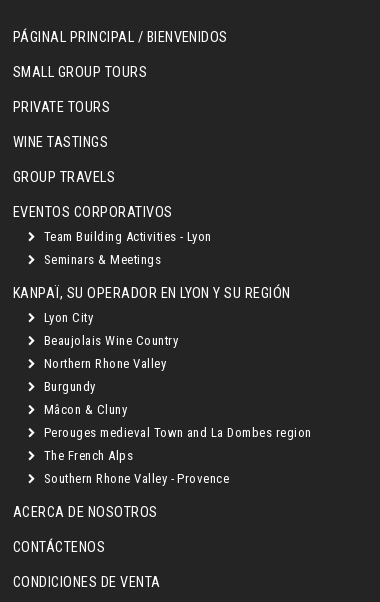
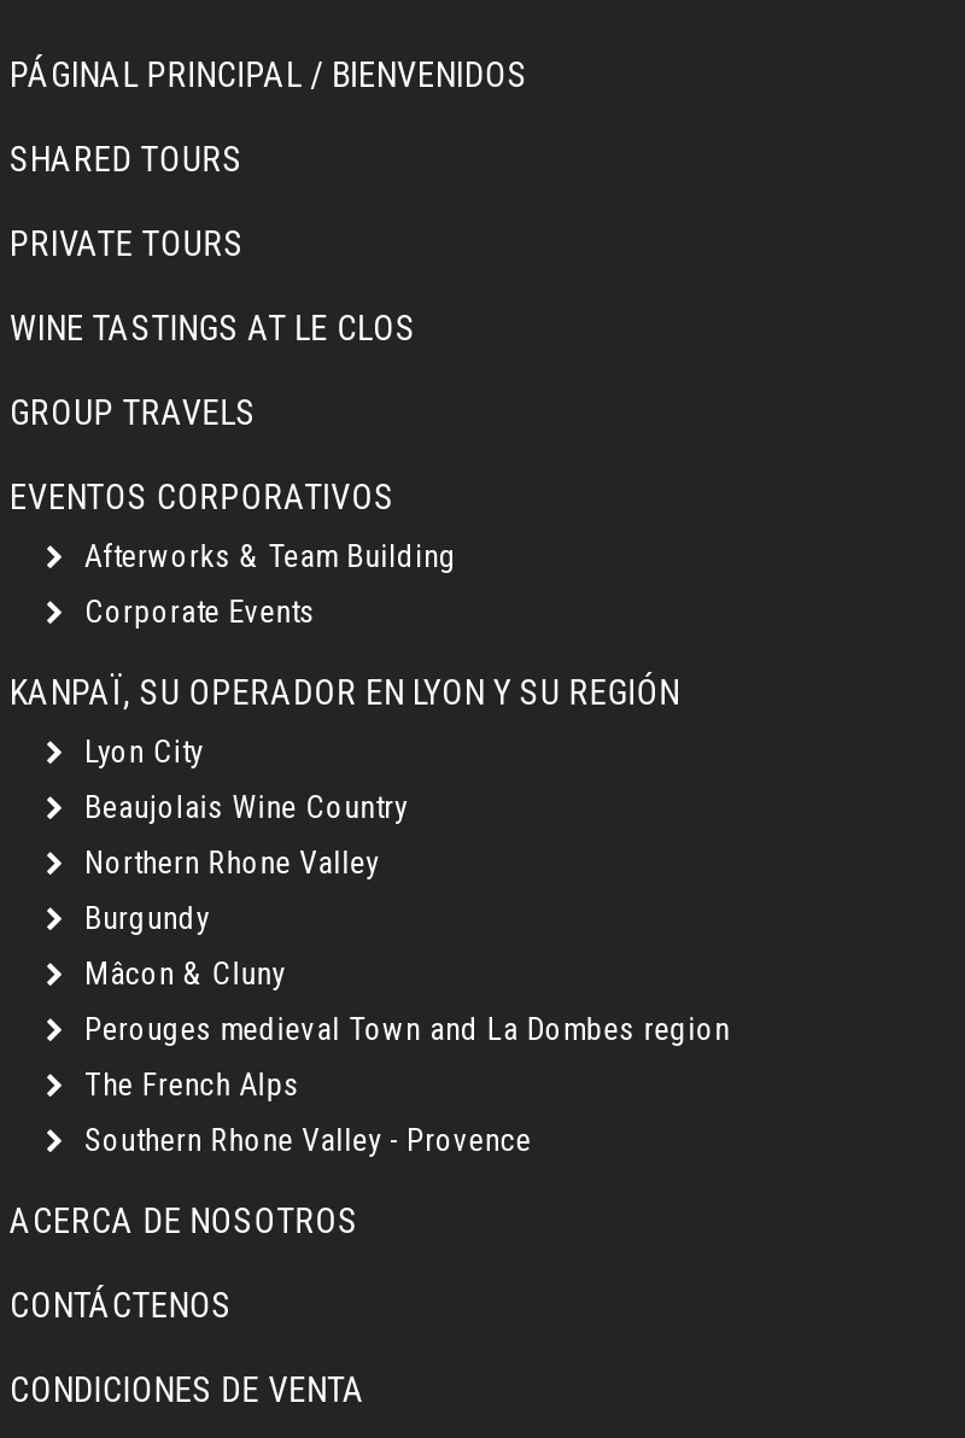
[13,64,147,81] SMALL GROUP TOURS -> [10,140,243,181] SHARED TOURS
[13,134,108,151] WINE TASTINGS -> [10,309,416,350] WINE TASTINGS AT LE CLOS
[40,229,212,244] Team Building Activities - Lyon -> [76,538,457,574] Afterworks & Team Building
[40,252,161,267] Seminars & Meetings -> [76,594,315,630] Corporate Events

